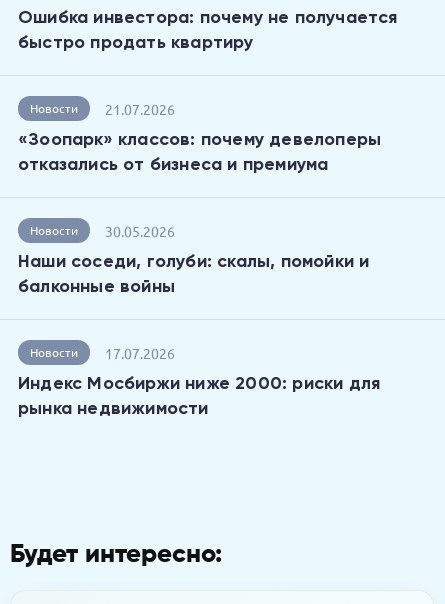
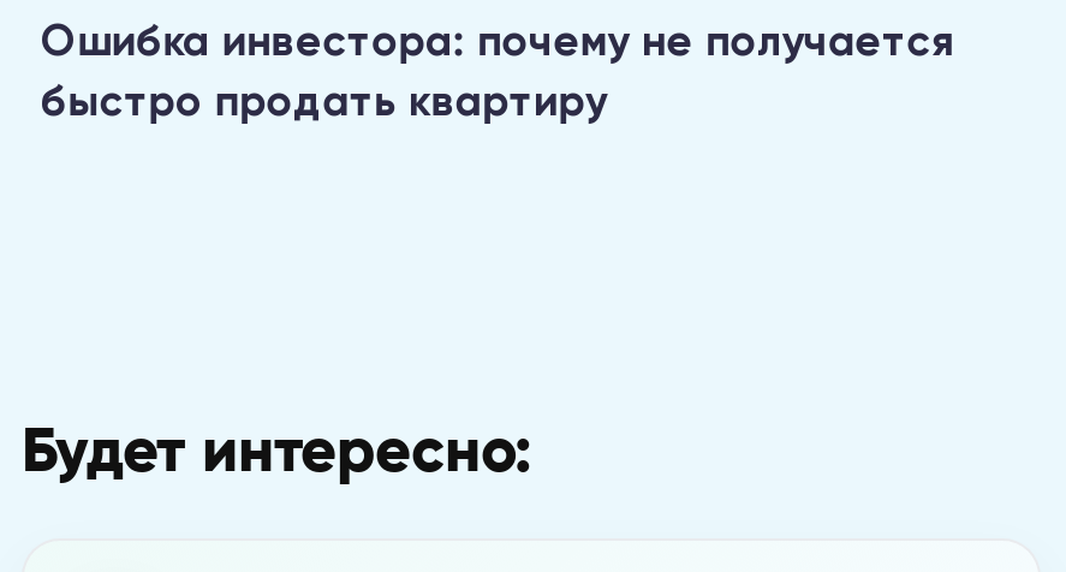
[18,100,381,419] Новости | 21.07.2026 | «Зоопарк» классов: почему девелоперы | отказались от бизнеса и премиума | Новости | 30.05.2026 | Наши соседи, голуби: скалы, помойки и | балконные войны | Новости | 17.07.2026 | Индекс Мосбиржи ниже 2000: риски для | рынка недвижимости -> none

